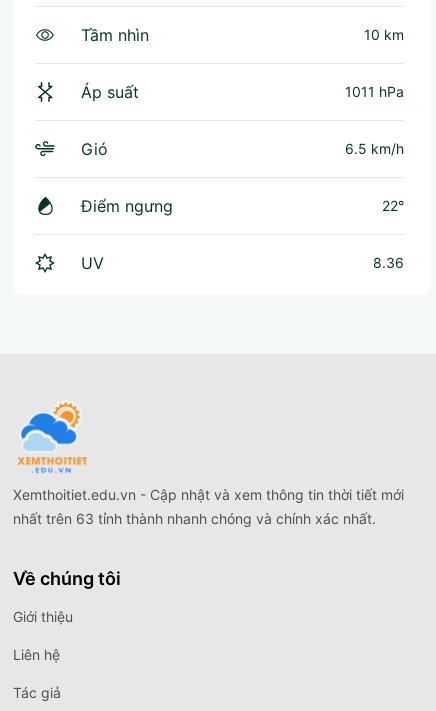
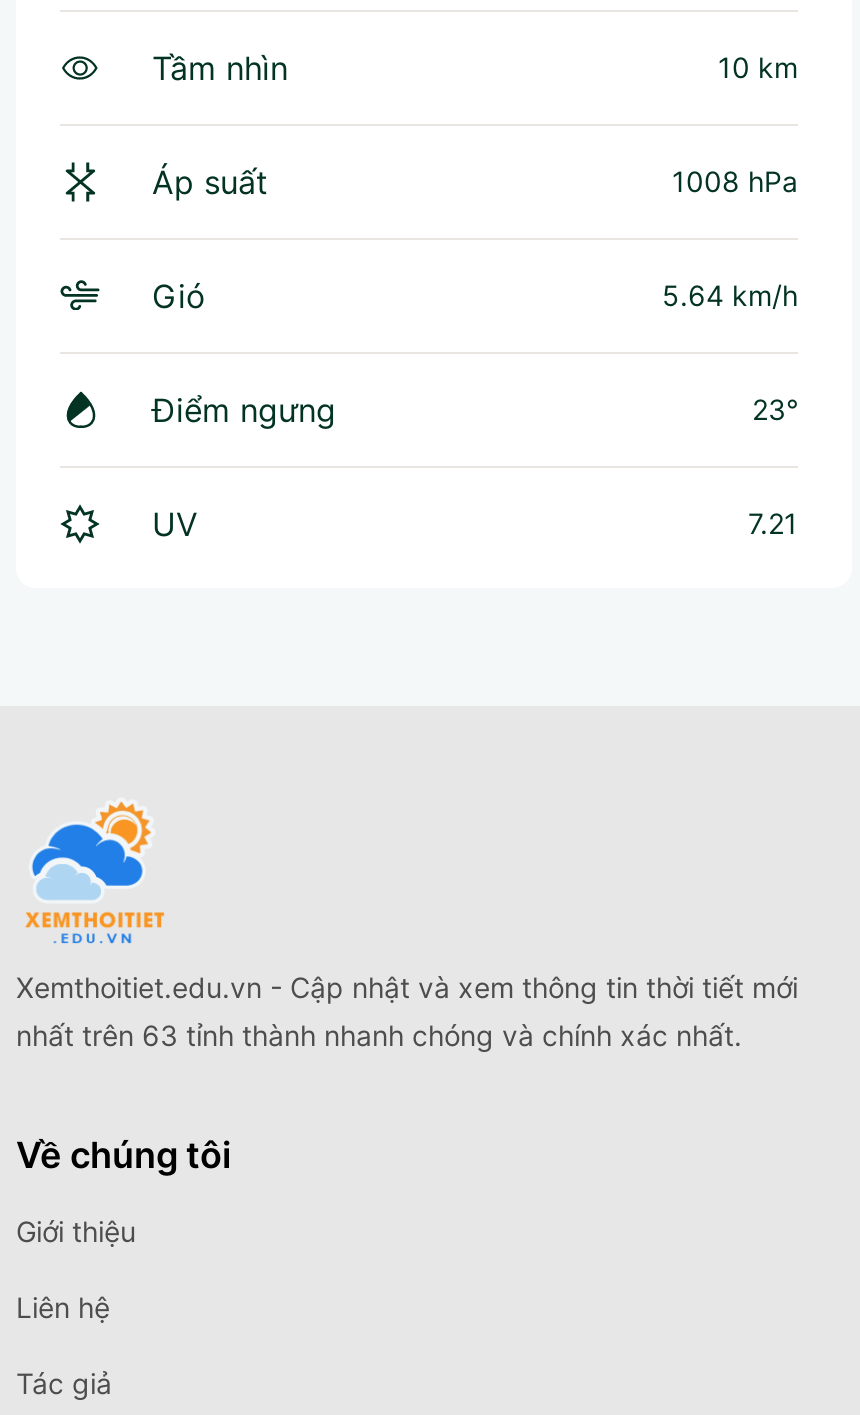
[345,83,404,100] 1011 hPa -> [672,163,798,197] 1008 hPa
[345,140,404,157] 6.5 km/h -> [662,277,798,311] 5.64 km/h
[382,197,404,214] 22° -> [752,391,798,425] 23°
[373,254,404,271] 8.36 -> [748,505,798,539] 7.21

